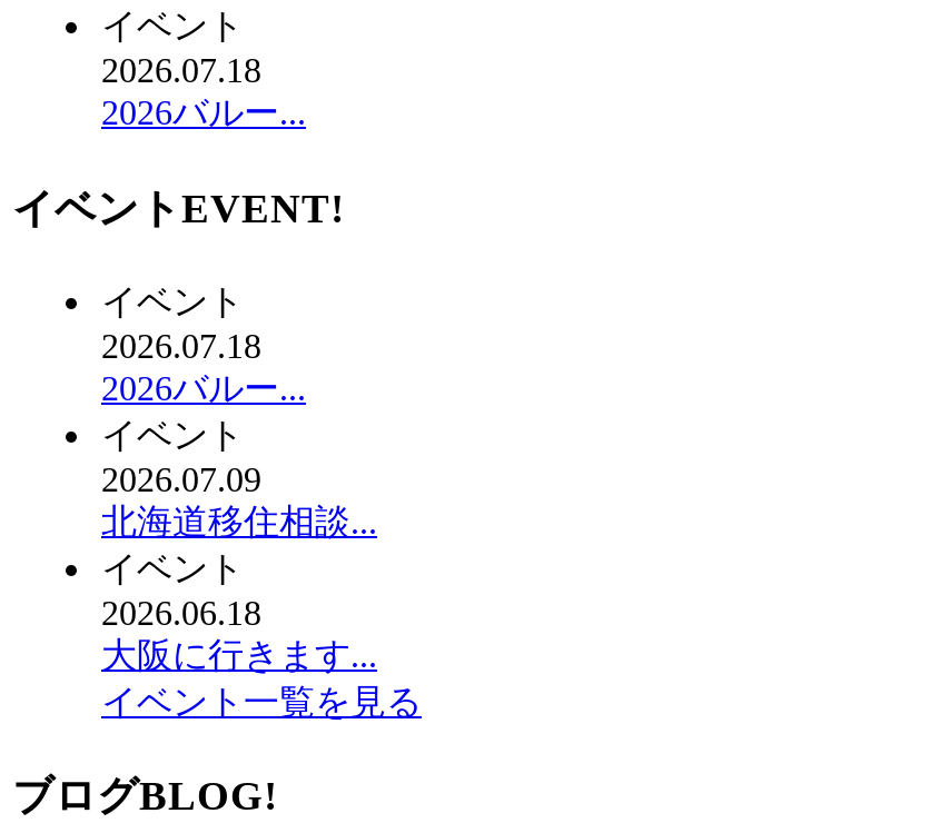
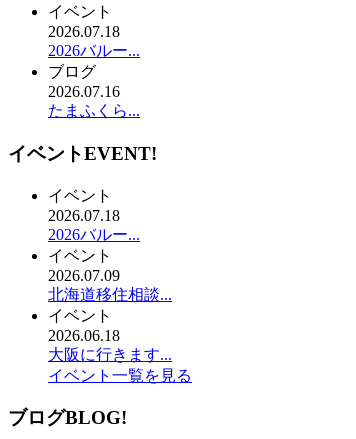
none -> [48,63,140,119] ブログ | 2026.07.16 | たまふくら...

